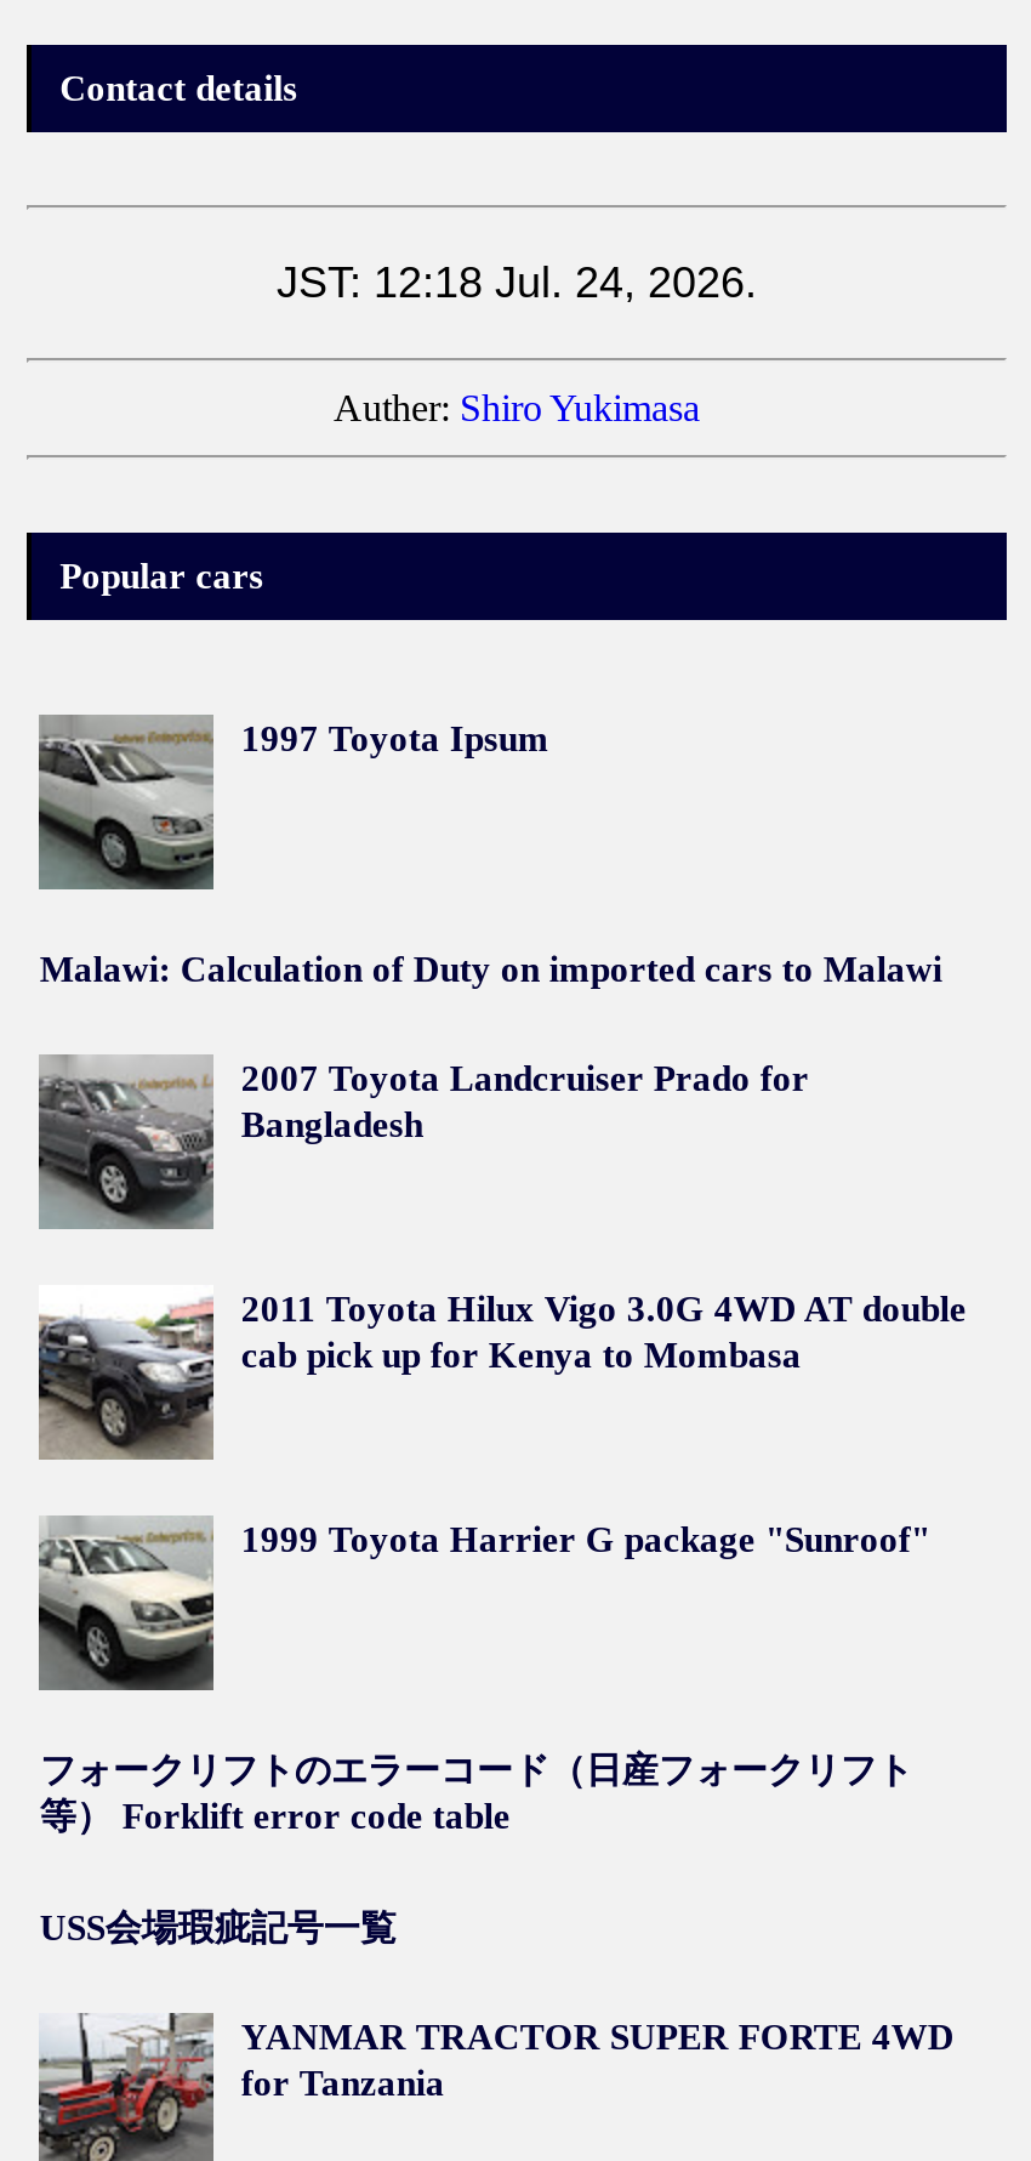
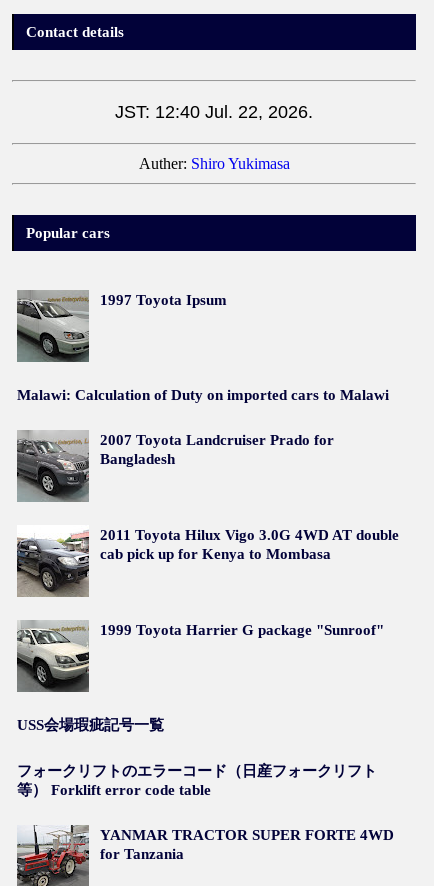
[277,259,757,307] JST: 12:18 Jul. 24, 2026. -> [115,102,313,122] JST: 12:40 Jul. 22, 2026.
moved [40,1752,949,1837] -> [17,763,392,798]: フォークリフトのエラーコード（日産フォークリフト | 等） Forklift error code table
moved [40,1908,396,1946] -> [17,717,164,733]: USS会場瑕疵記号一覧

